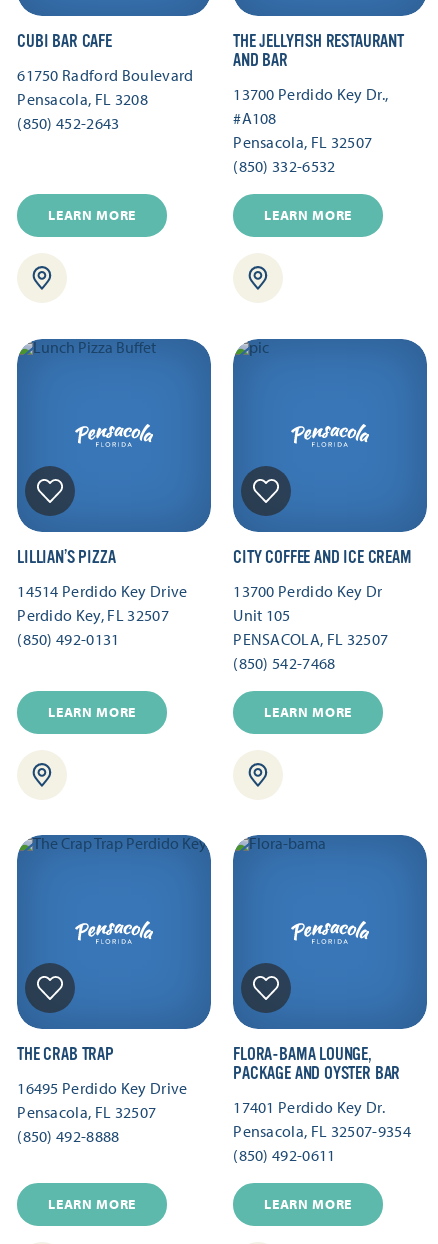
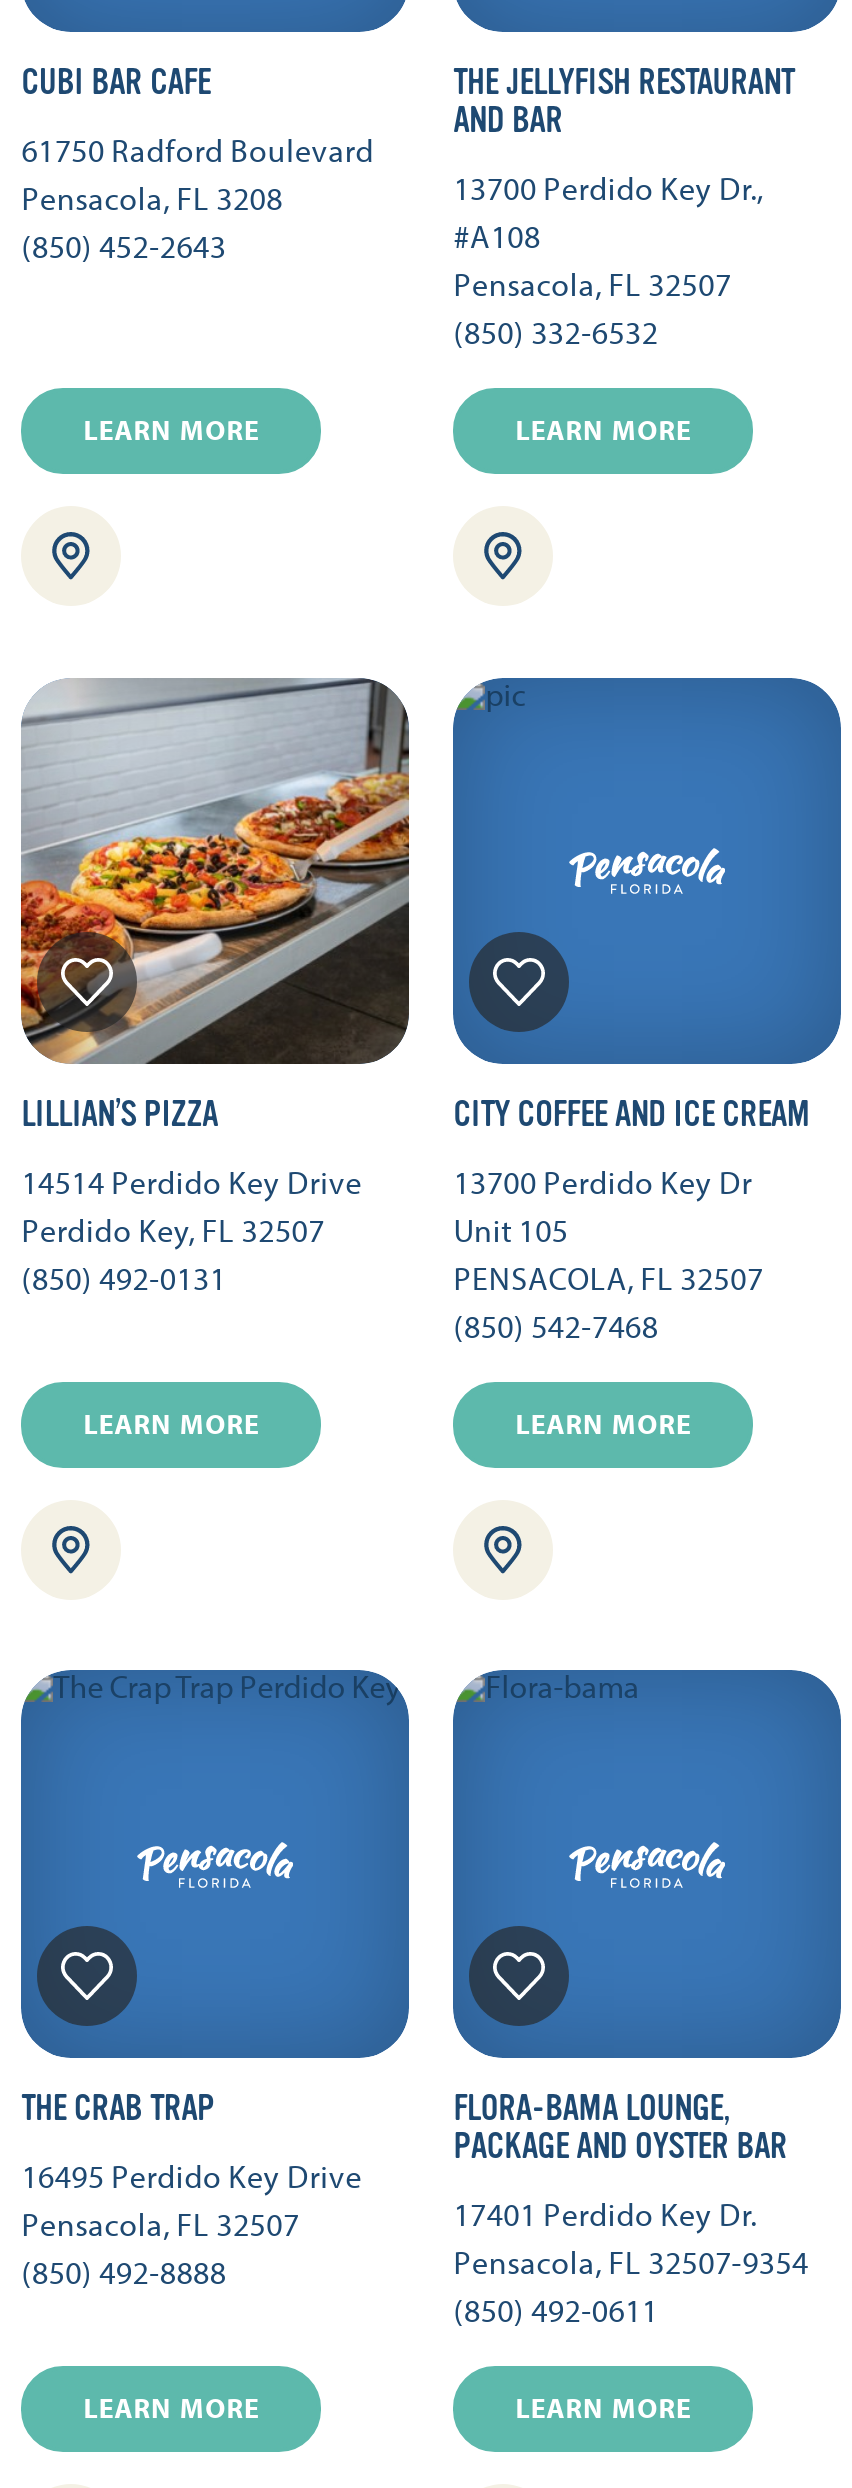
[16,338,212,533] [image] -> [19,678,411,1066] [image]

